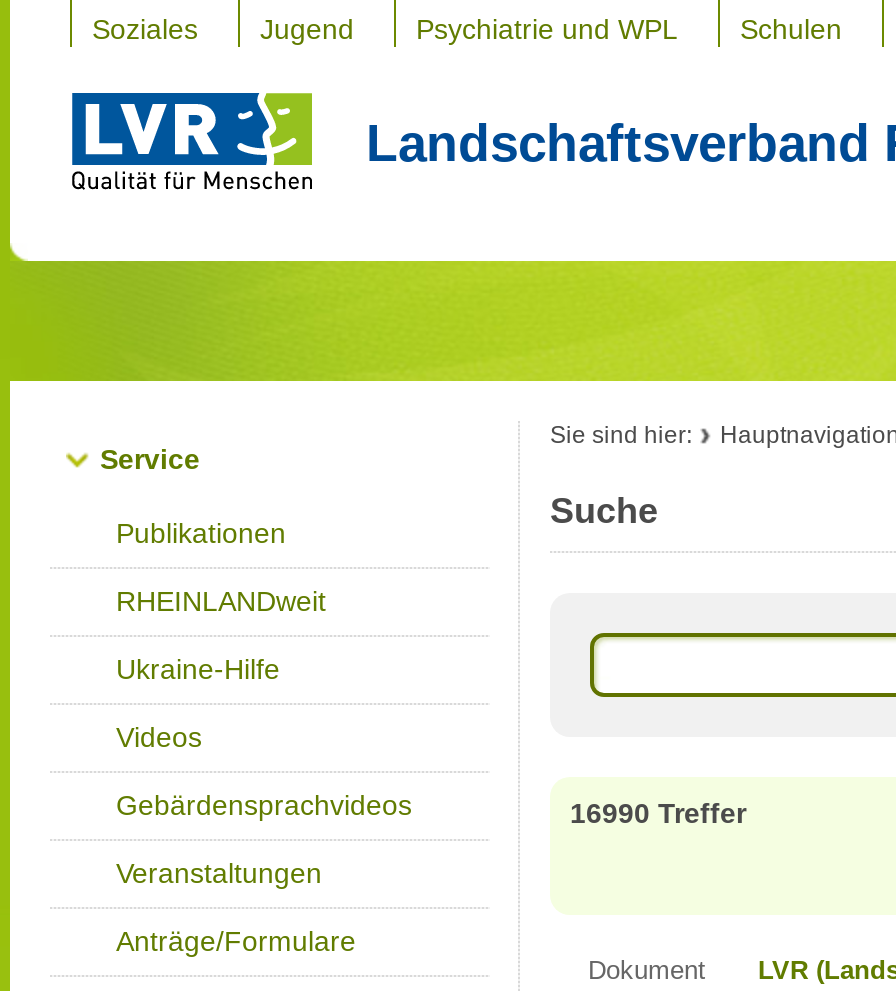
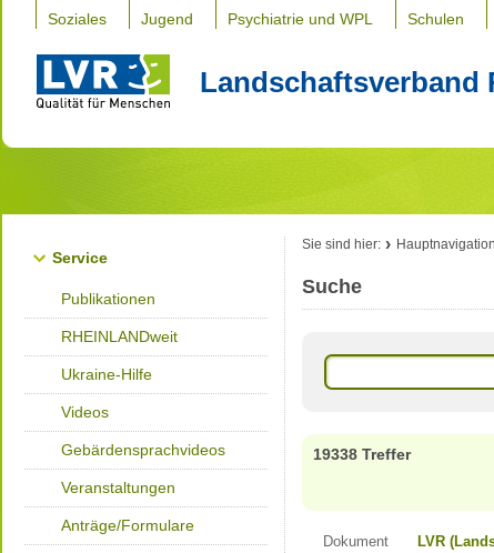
[570,797,746,829] 16990 Treffer -> [313,445,411,463] 19338 Treffer

